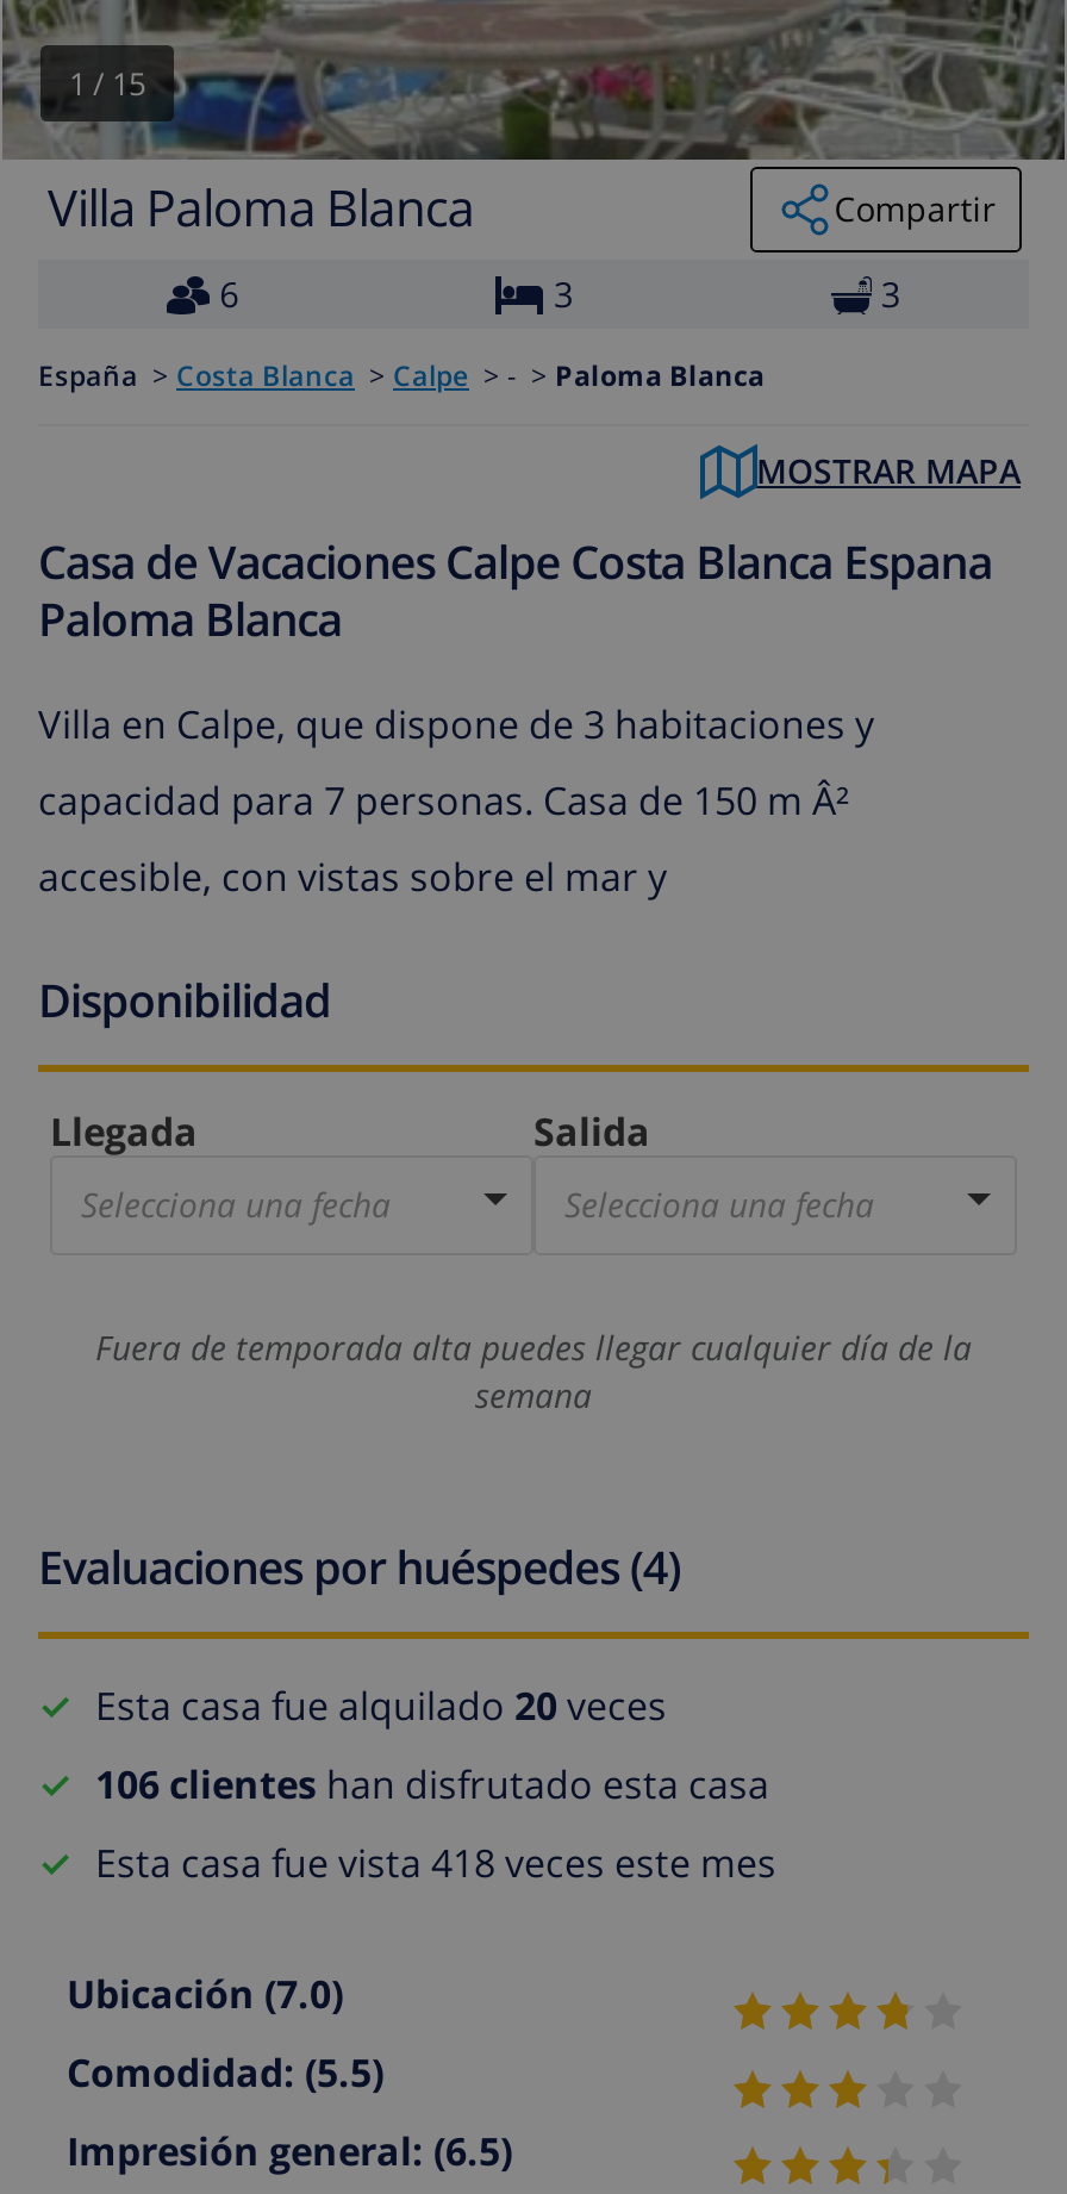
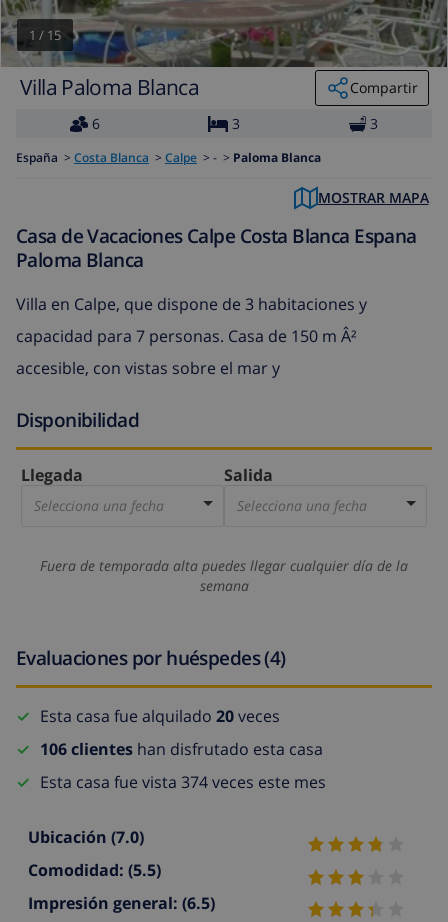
[95,1838,776,1890] Esta casa fue vista 418 veces este mes -> [40,771,326,793] Esta casa fue vista 374 veces este mes

